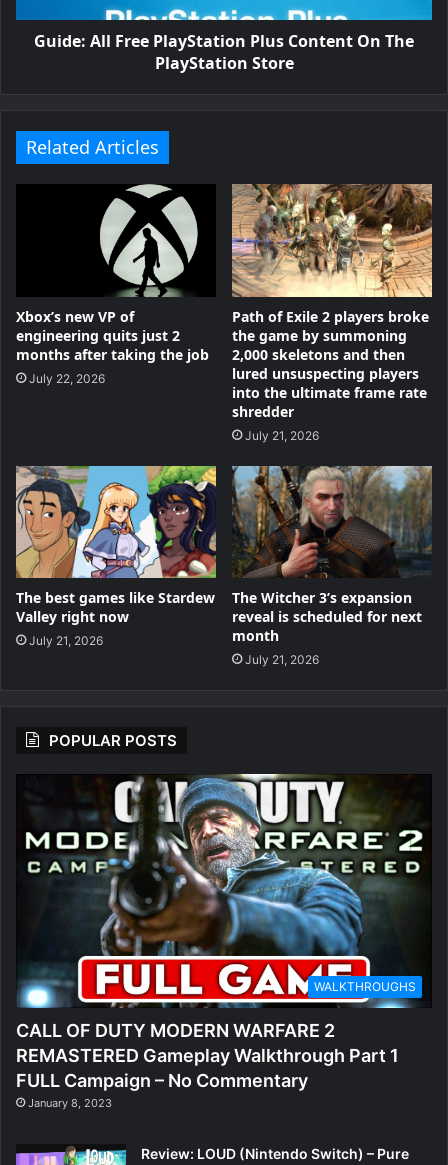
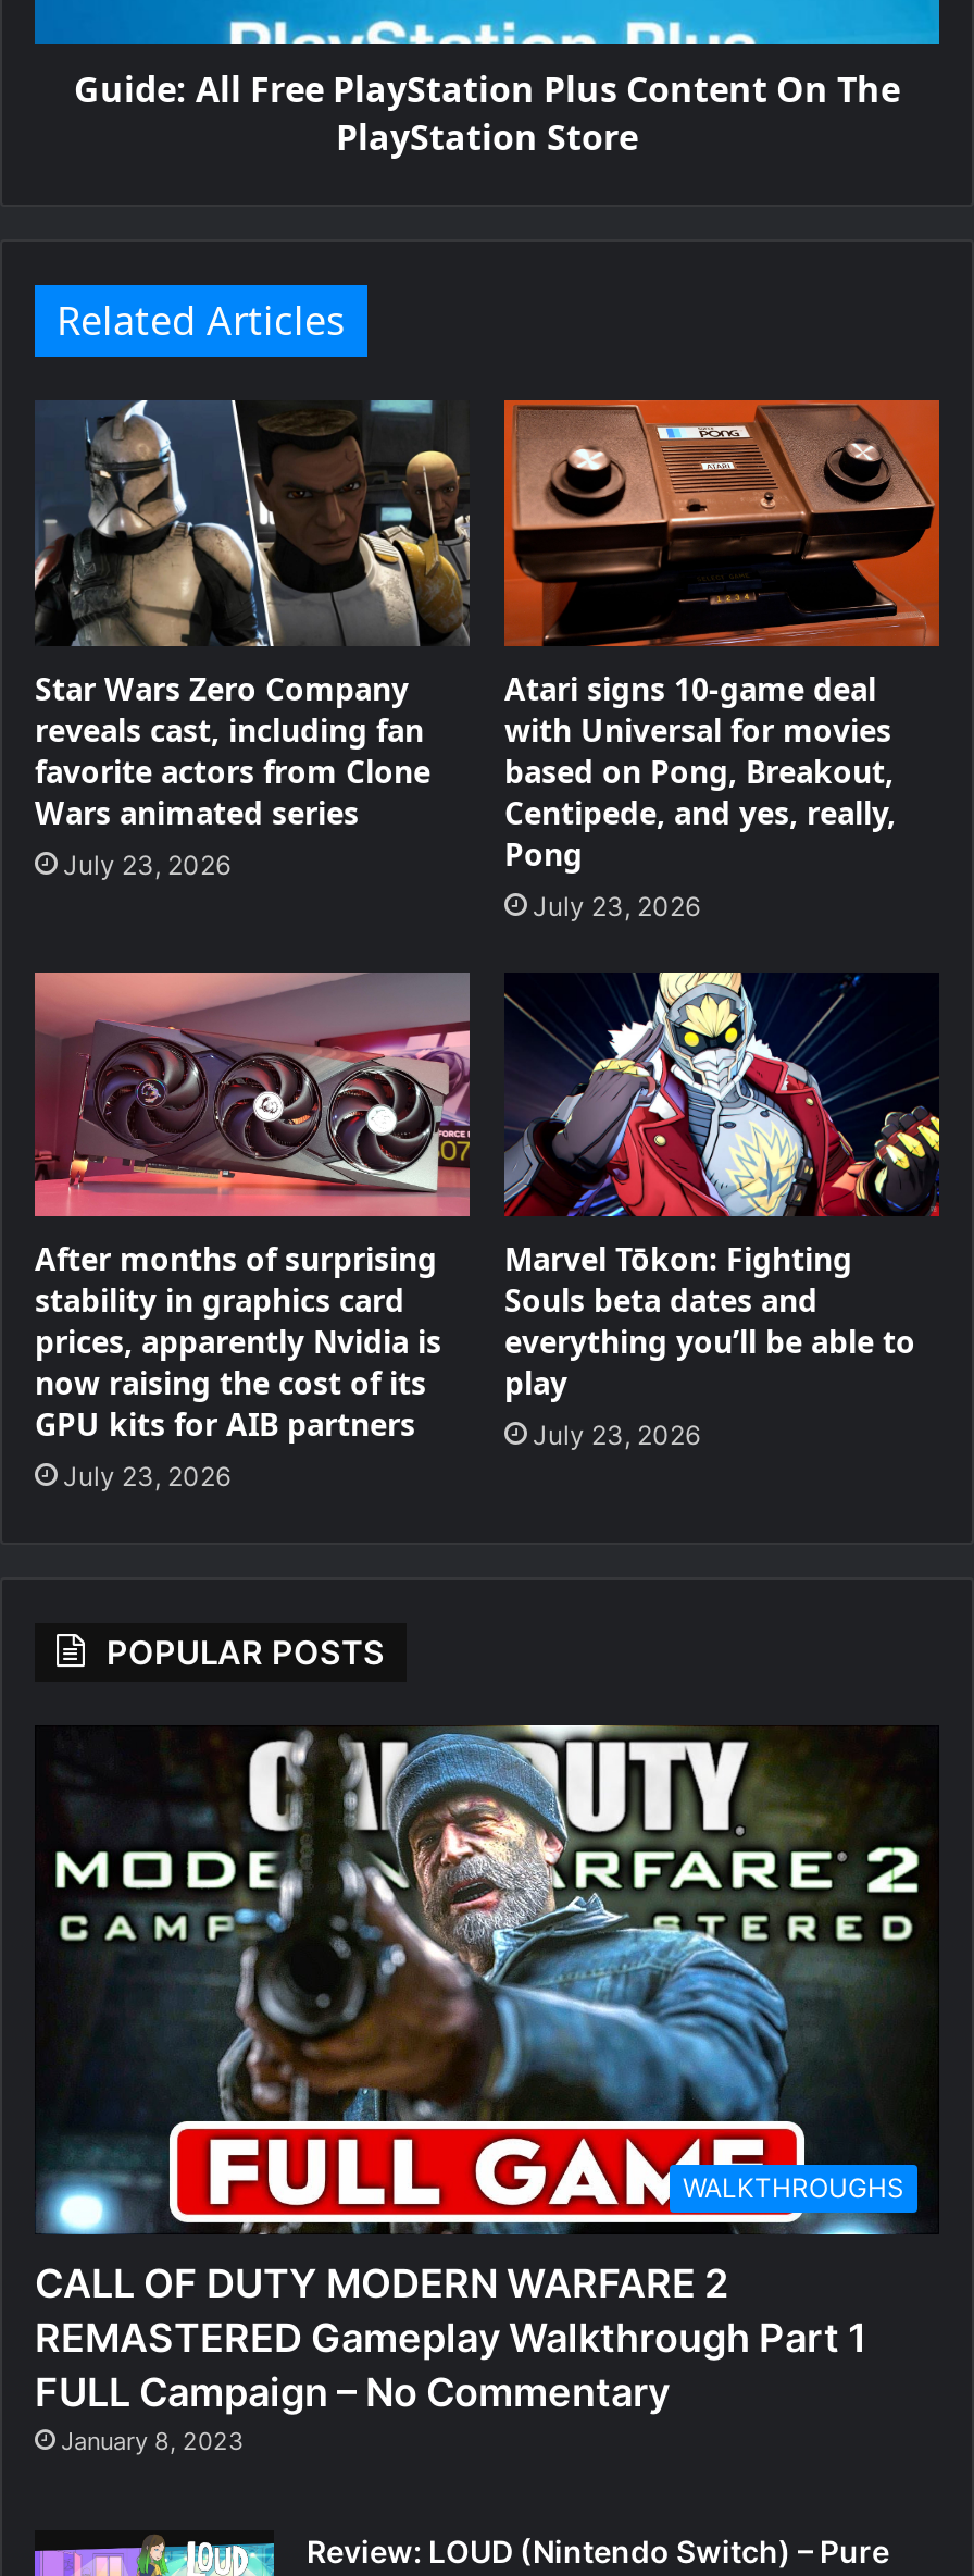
[16,183,216,386] [image] | Xbox’s new VP of | engineering quits just 2 | months after taking the job | July 22, 2026 -> [33,398,472,880] [image] | Star Wars Zero Company | reveals cast, including fan | favorite actors from Clone | Wars animated series | July 23, 2026
[231,183,433,443] [image] | Path of Exile 2 players broke | the game by summoning | 2,000 skeletons and then | lured unsuspecting players | into the ultimate frame rate | shredder | July 21, 2026 -> [502,398,941,922] [image] | Atari signs 10-game deal | with Universal for movies | based on Pong, Breakout, | Centipede, and yes, really, | Pong | July 23, 2026
[15,447,216,543] [image] -> [33,970,472,1223] [image]
[231,447,433,667] [image] | The Witcher 3’s expansion | reveal is scheduled for next | month | July 21, 2026 -> [502,970,941,1451] [image] | Marvel Tōkon: Fighting | Souls beta dates and | everything you’ll be able to | play | July 23, 2026
[16,588,215,648] The best games like Stardew | Valley right now | July 21, 2026 -> [35,1238,441,1493] After months of surprising | stability in graphics card | prices, apparently Nvidia is | now raising the cost of its | GPU kits for AIB partners | July 23, 2026

